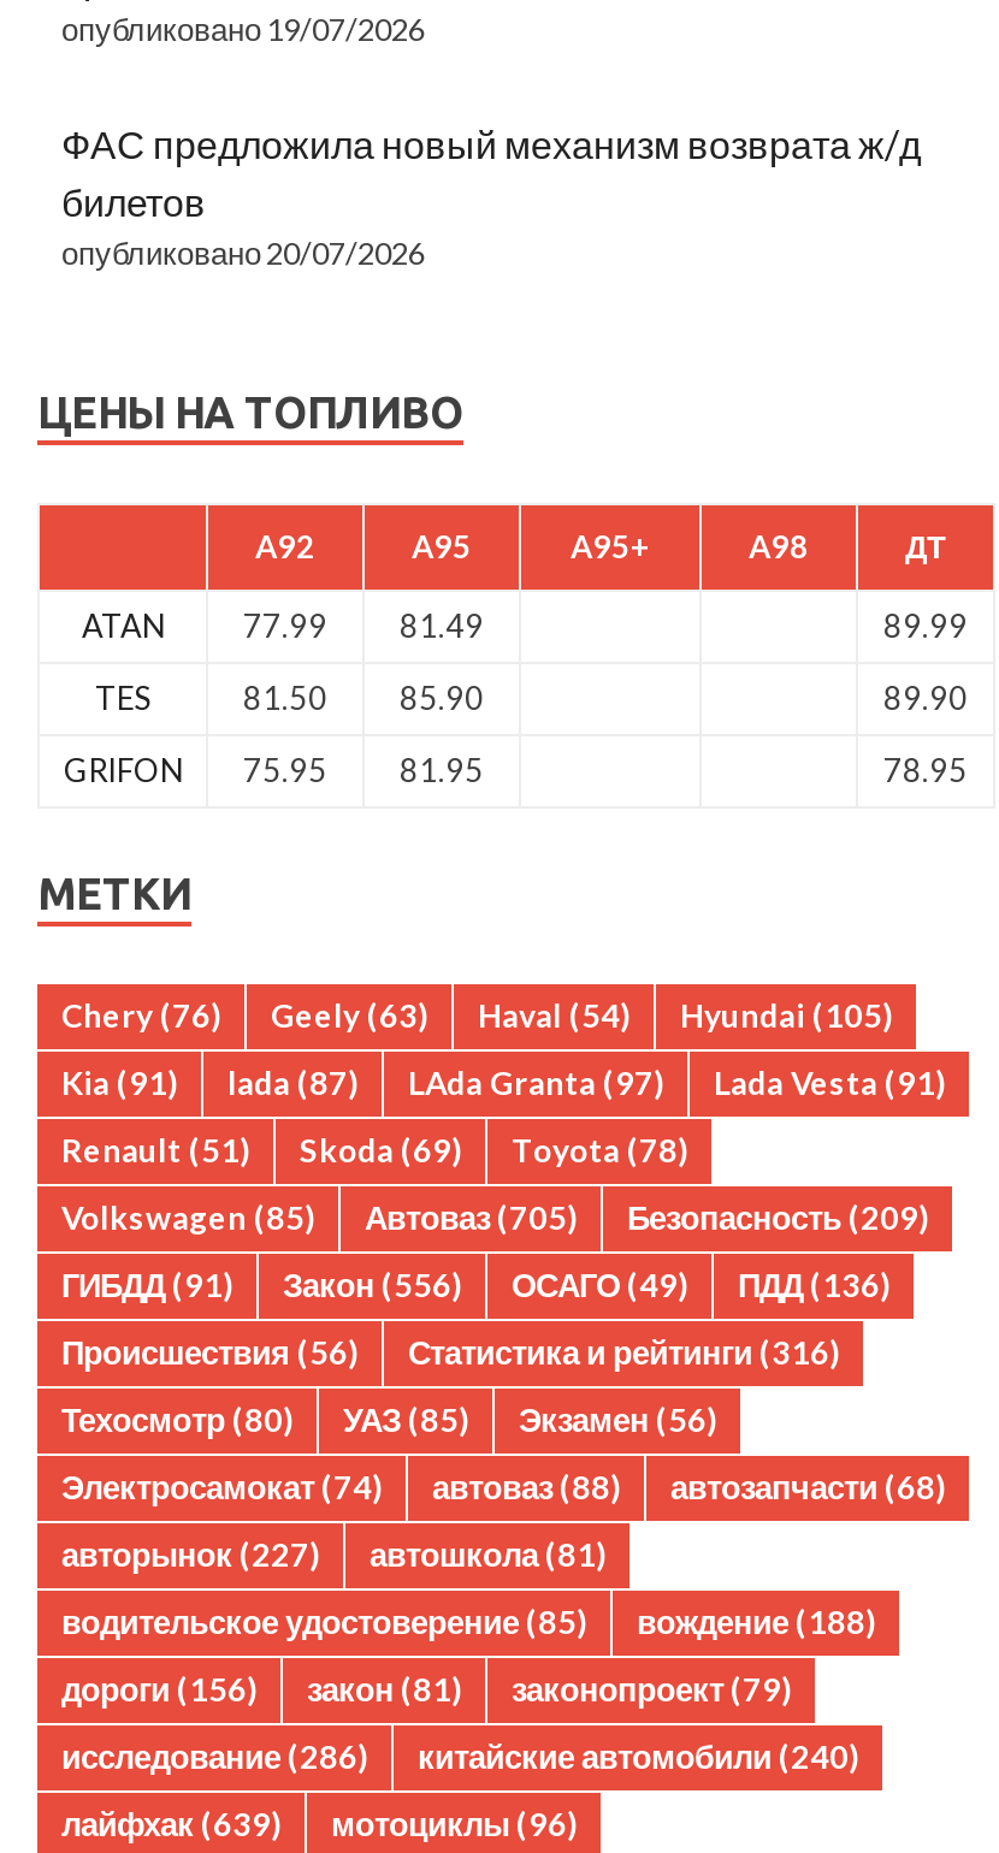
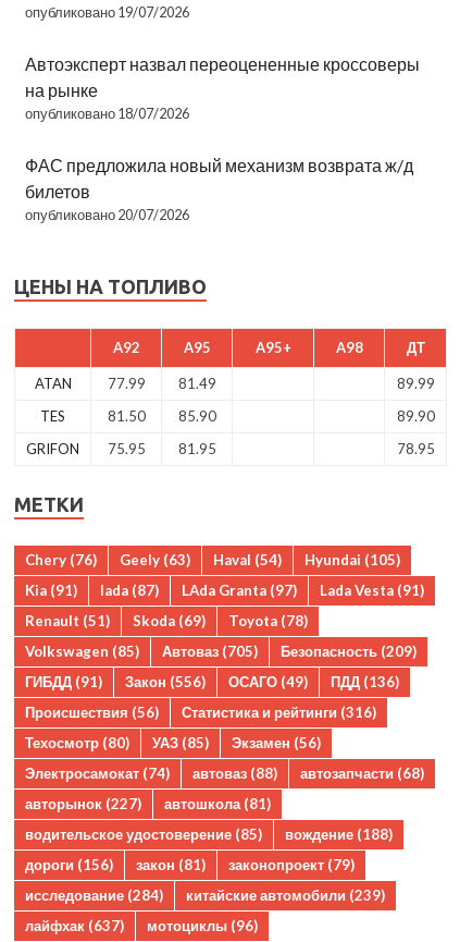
none -> [25,54,420,122] Автоэксперт назвал переоцененные кроссоверы | на рынке | опубликовано 18/07/2026
[61,1736,367,1775] исследование (286) -> [25,887,163,904] исследование (284)
[418,1736,858,1775] китайские автомобили (240) -> [186,887,385,904] китайские автомобили (239)
[61,1803,577,1842] лайфхак (639) мотоциклы (96) -> [25,917,258,935] лайфхак (637) мотоциклы (96)

